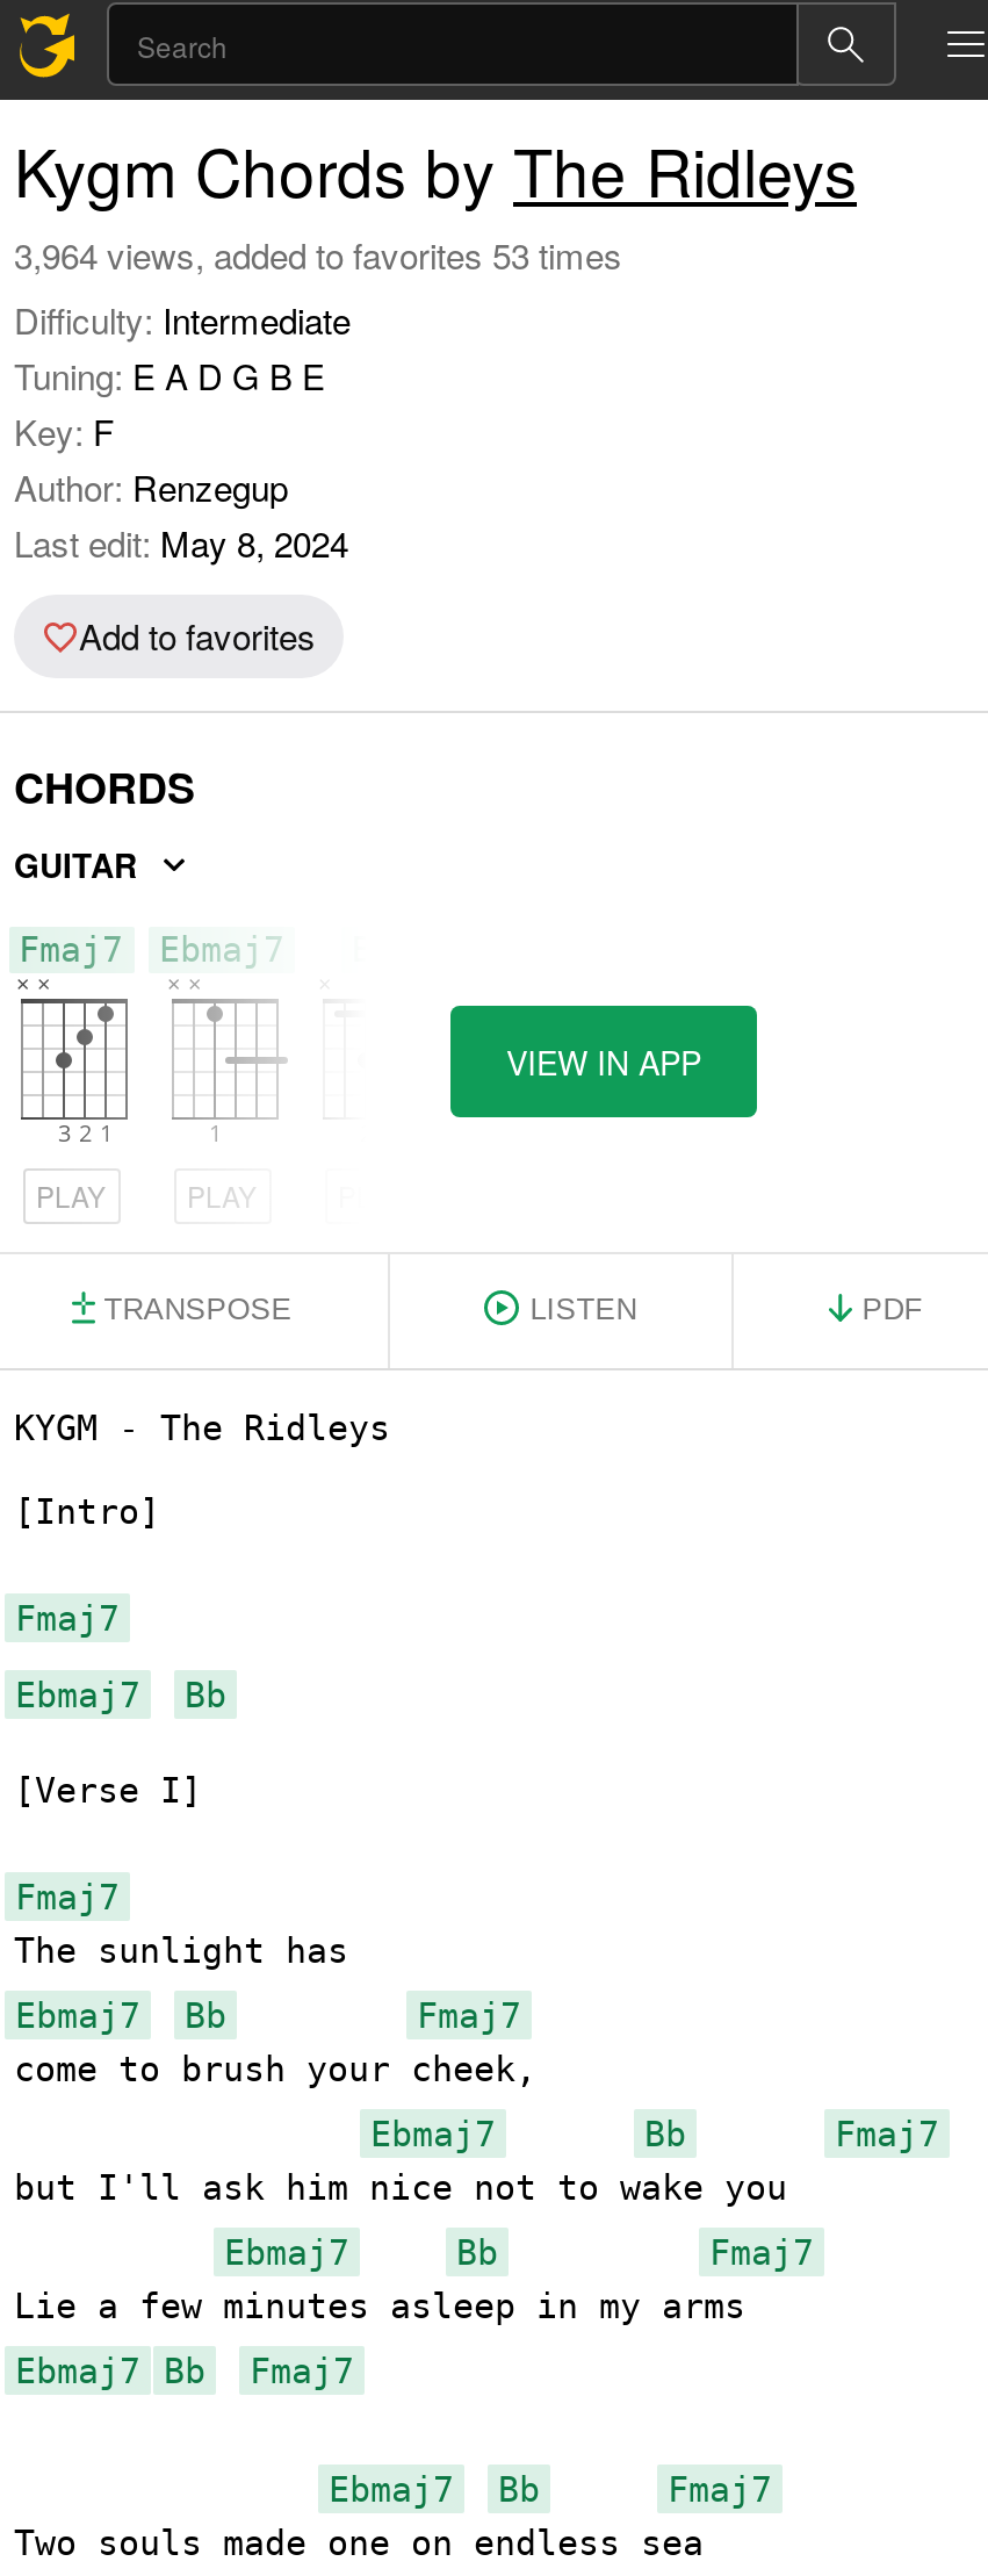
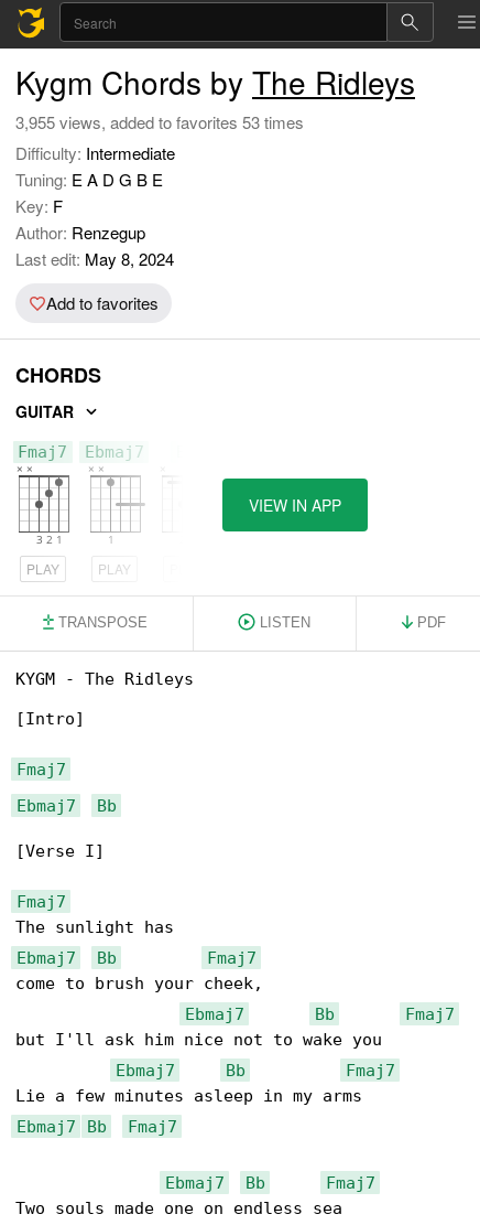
[14,230,622,279] 3,964 views, added to favorites 53 times -> [15,110,304,133] 3,955 views, added to favorites 53 times

